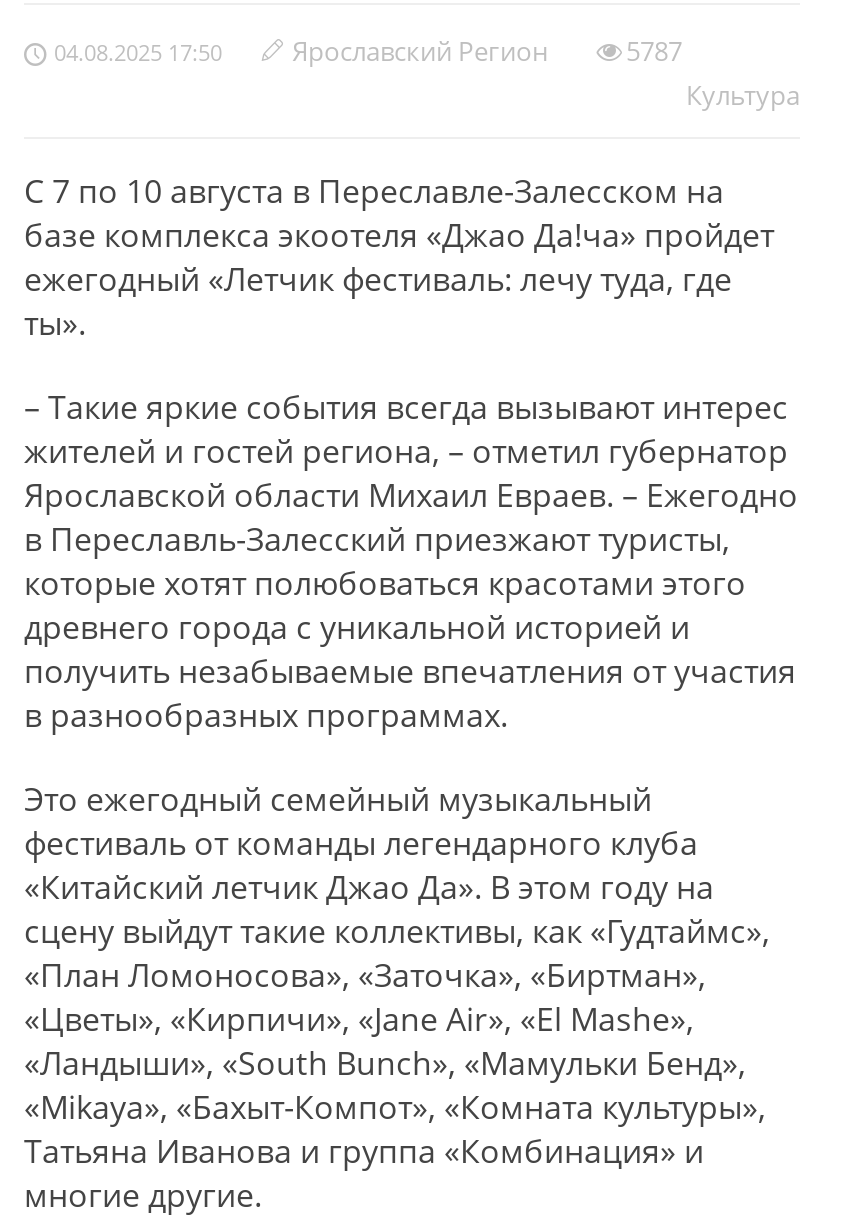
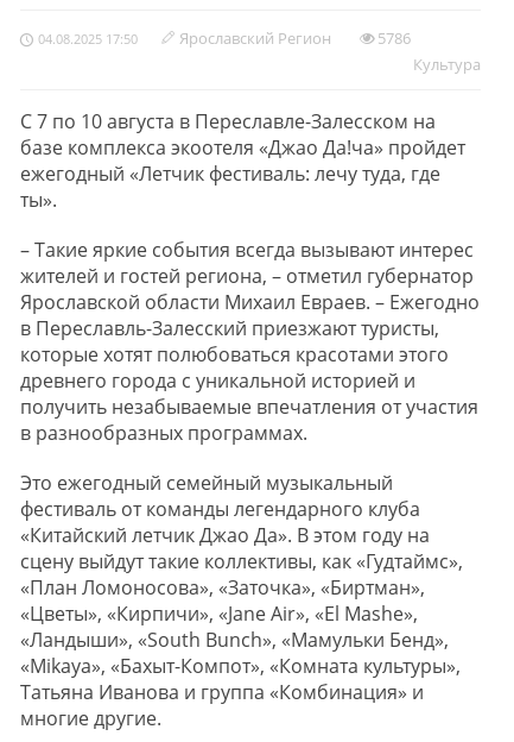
[626,33,682,69] 5787 -> [377,27,411,49] 5786

